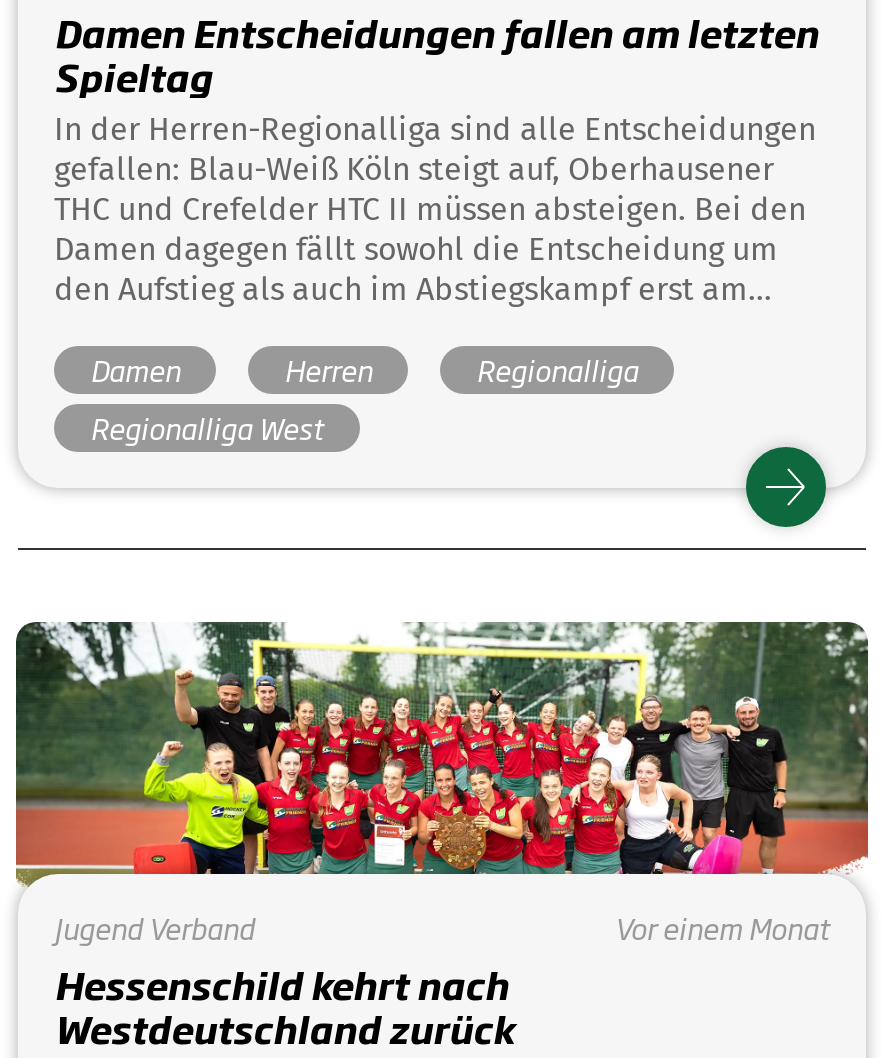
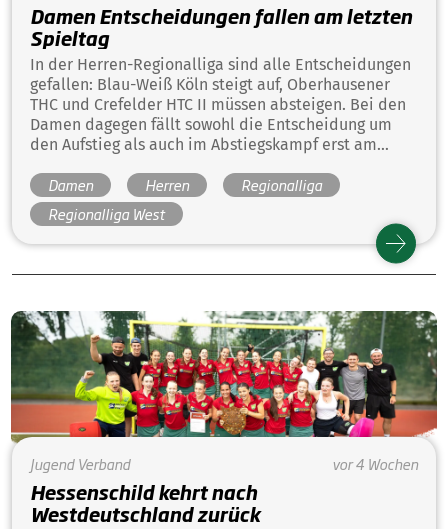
[614,905,830,947] Vor einem Monat -> [332,452,418,473] vor 4 Wochen

